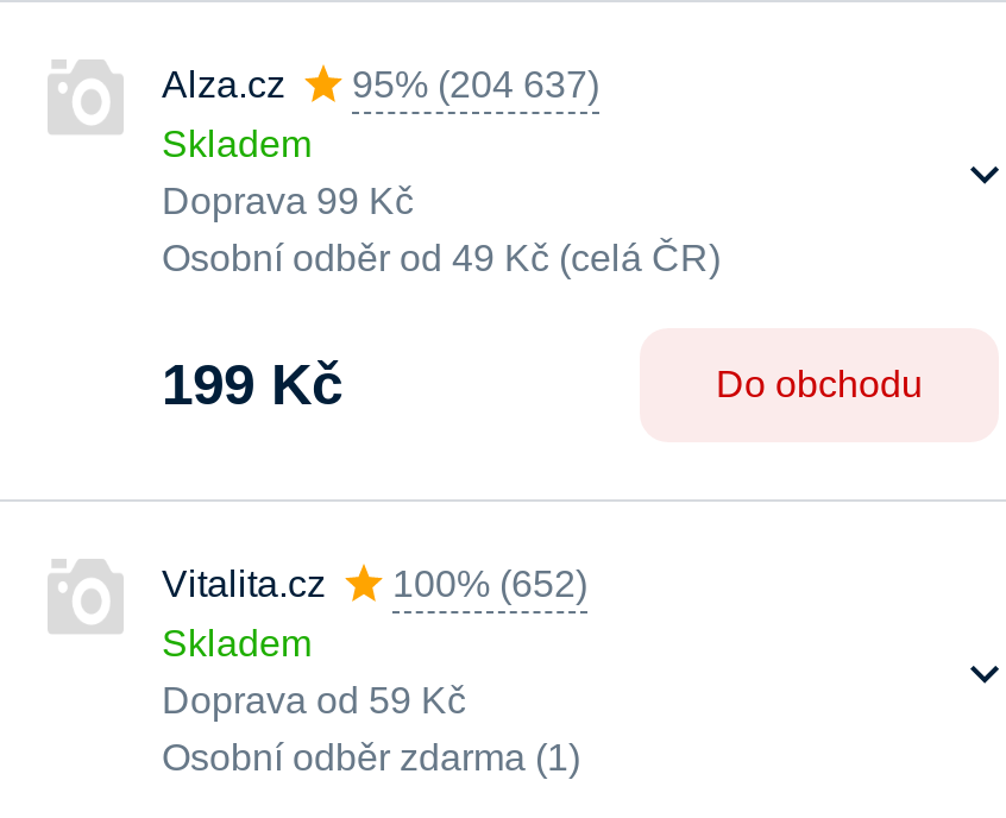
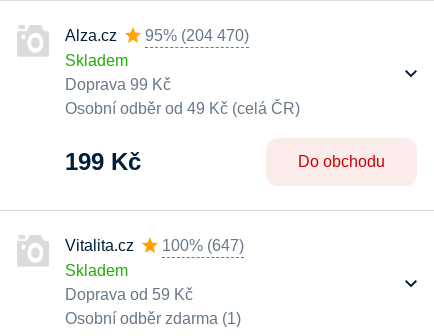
[162,64,599,105] Alza.cz 95% (204 637) -> [65,27,249,44] Alza.cz 95% (204 470)
[162,564,587,604] Vitalita.cz 100% (652) -> [65,237,244,254] Vitalita.cz 100% (647)

